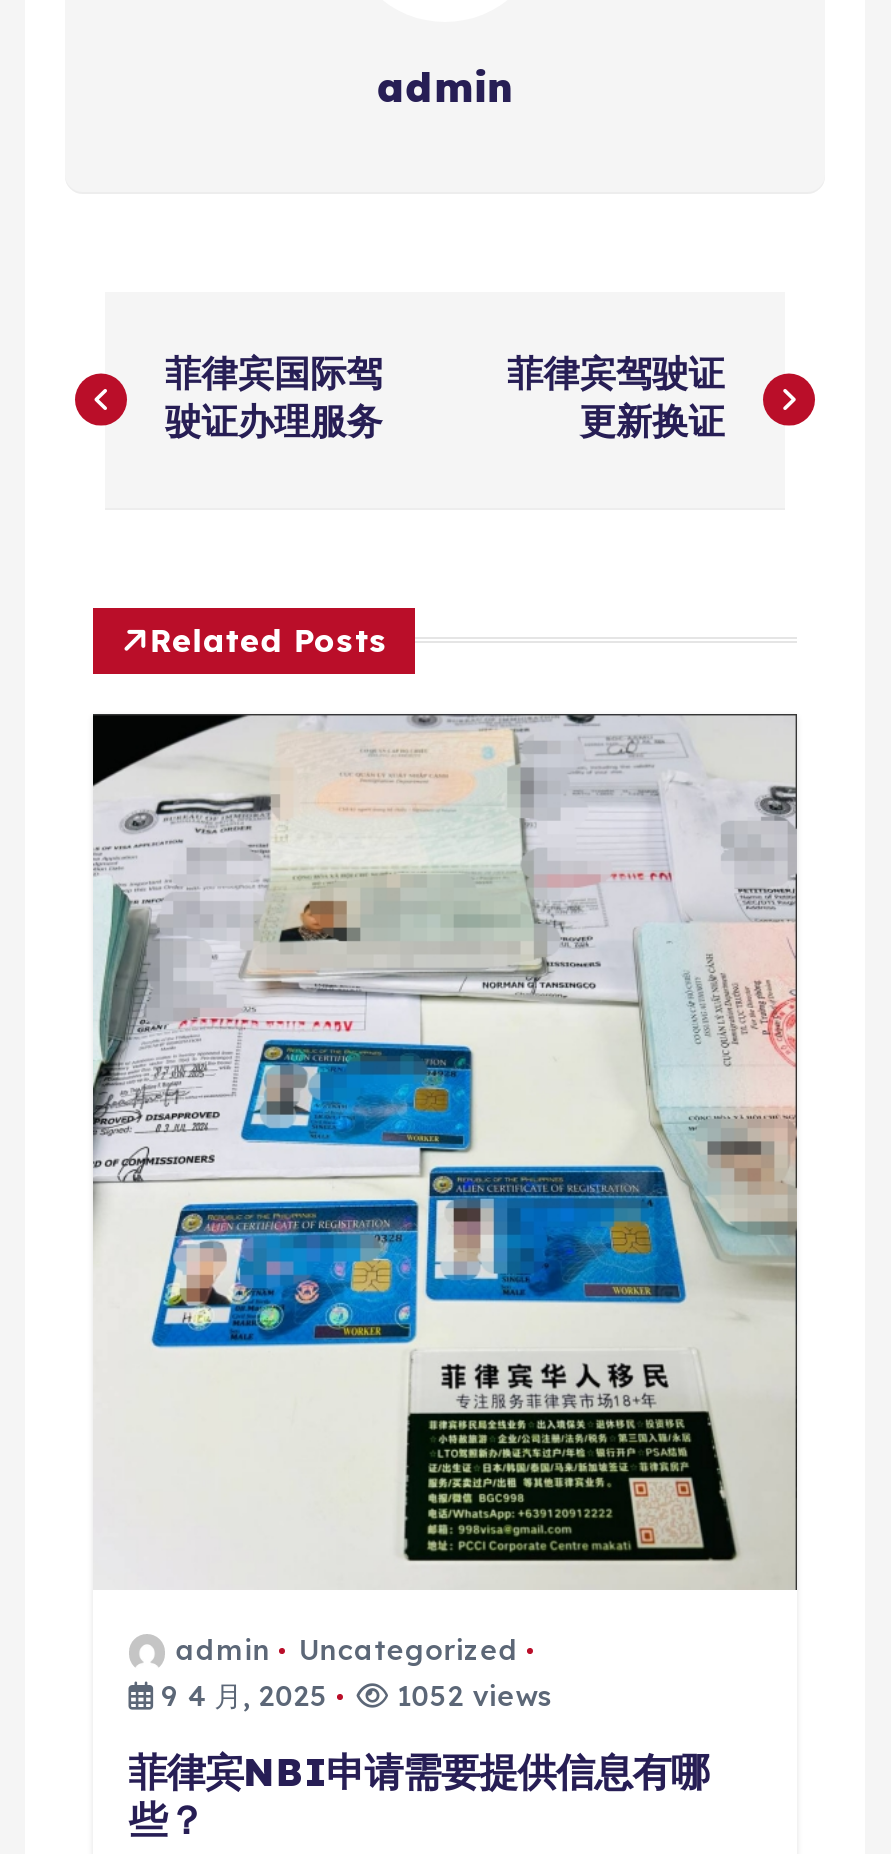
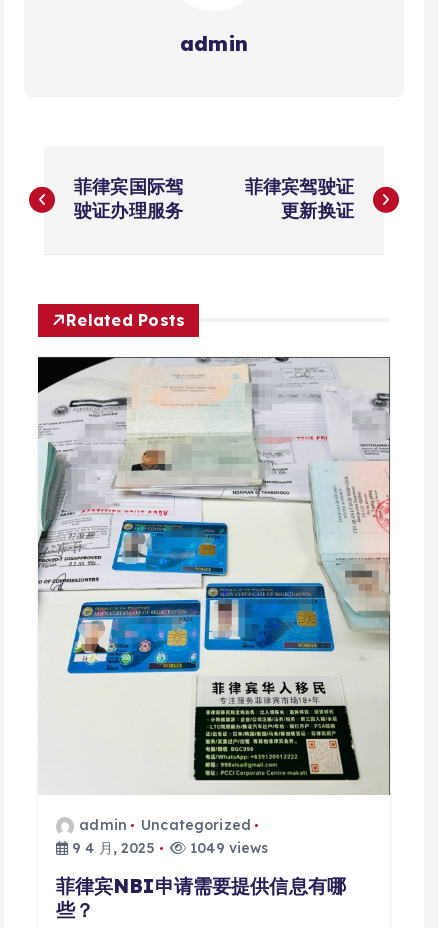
[153,1678,552,1714] 9 4 月, 2025 1052 views -> [68,839,268,857] 9 4 月, 2025 1049 views

